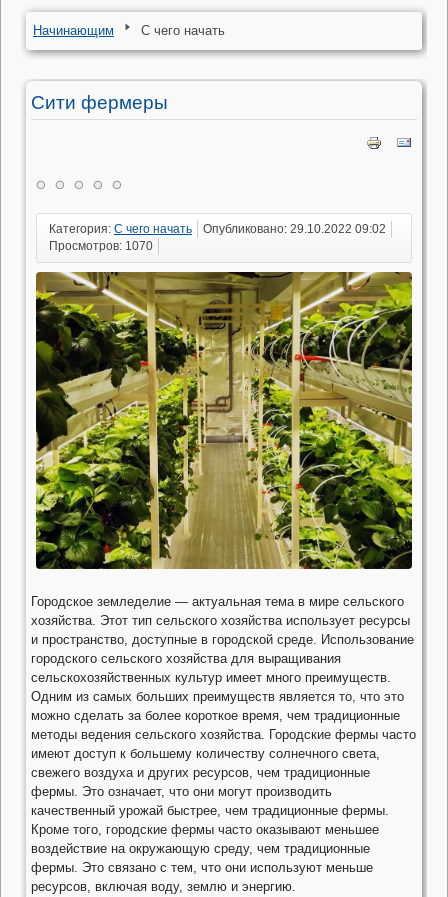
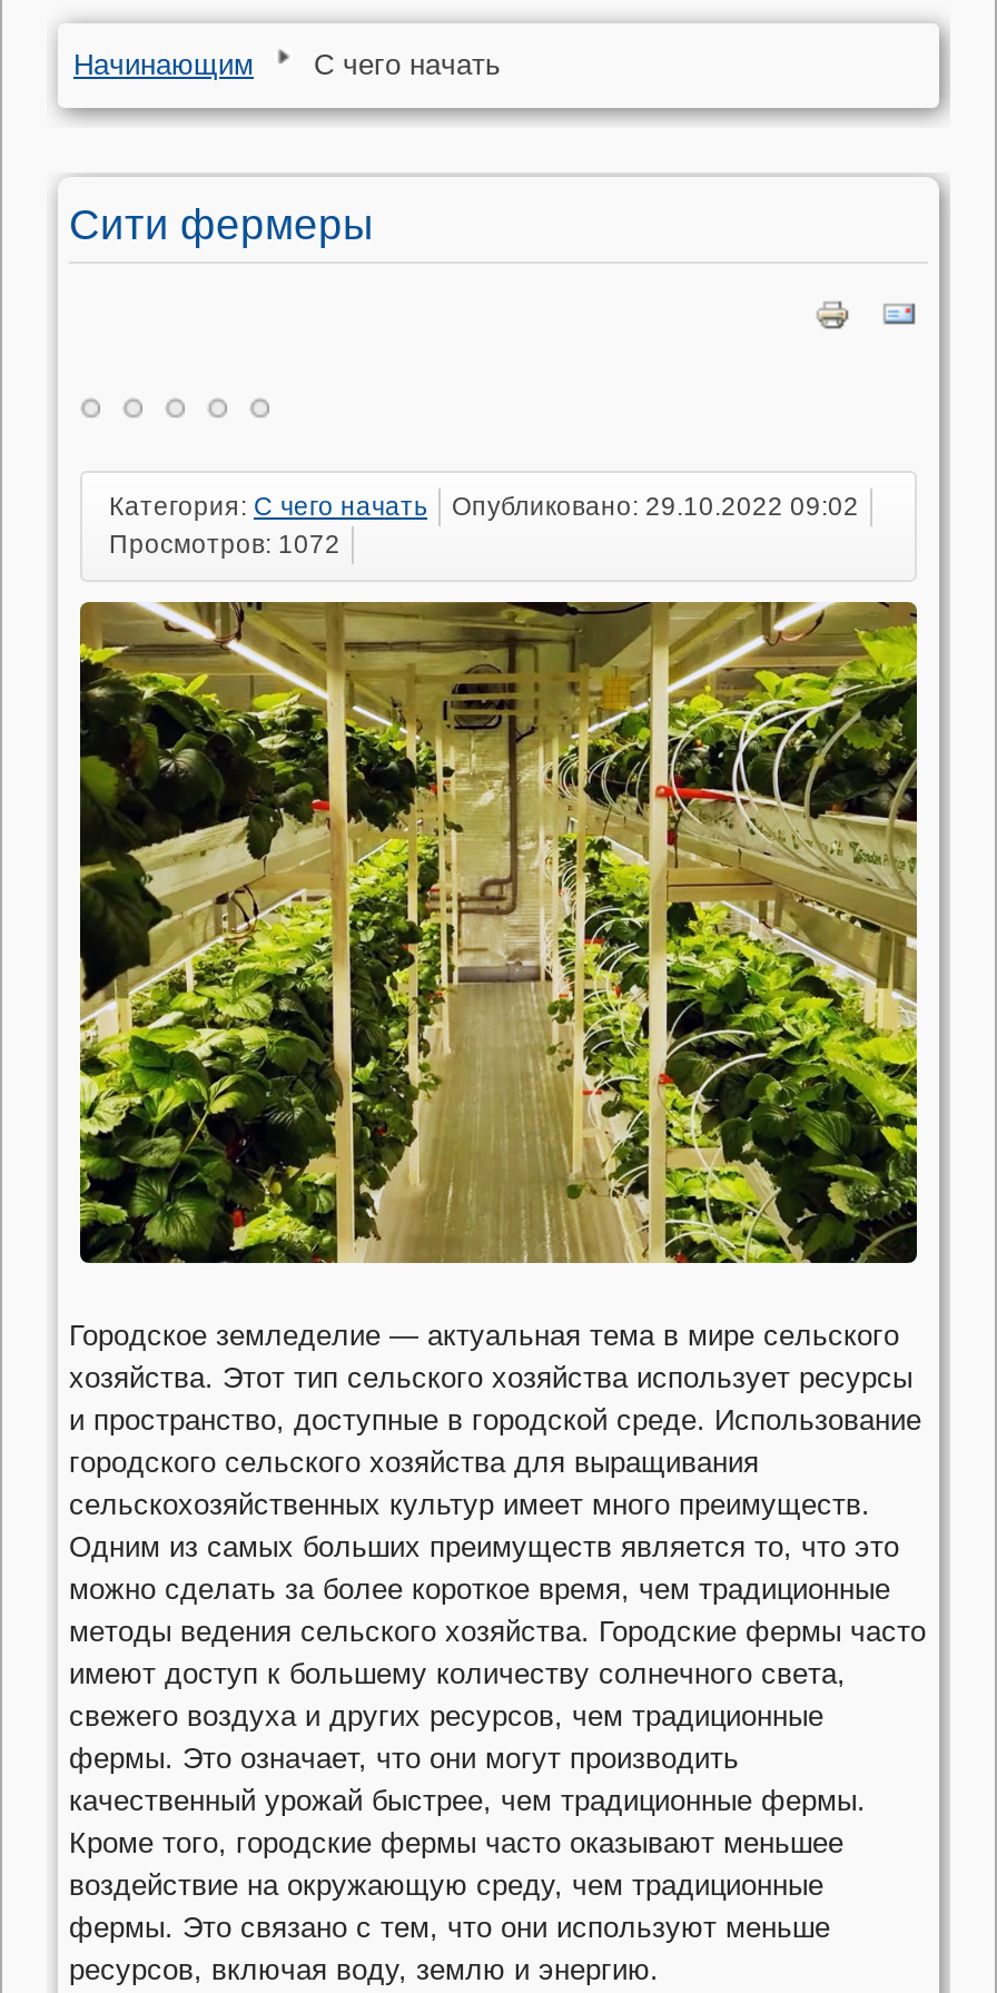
[49,240,153,252] Просмотров: 1070 -> [109,531,340,558] Просмотров: 1072

